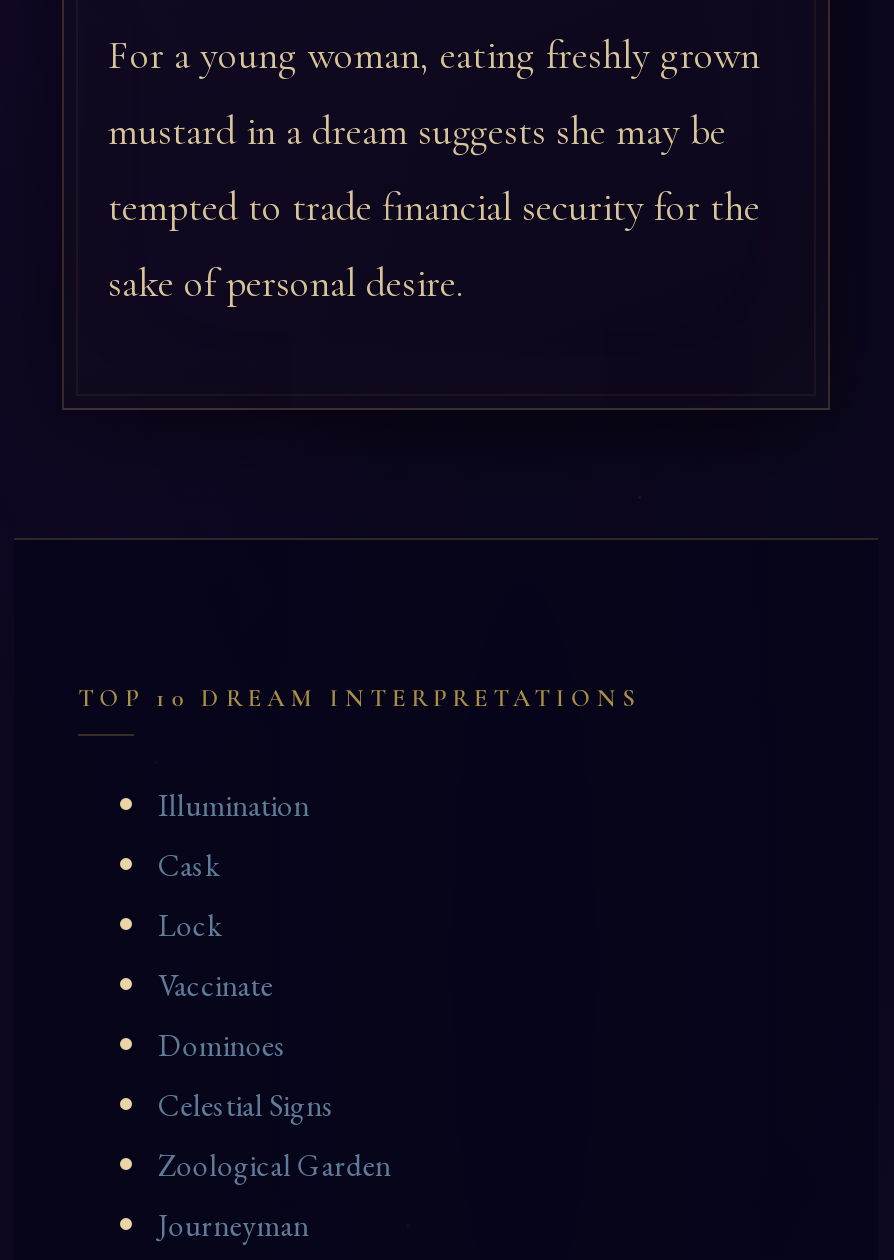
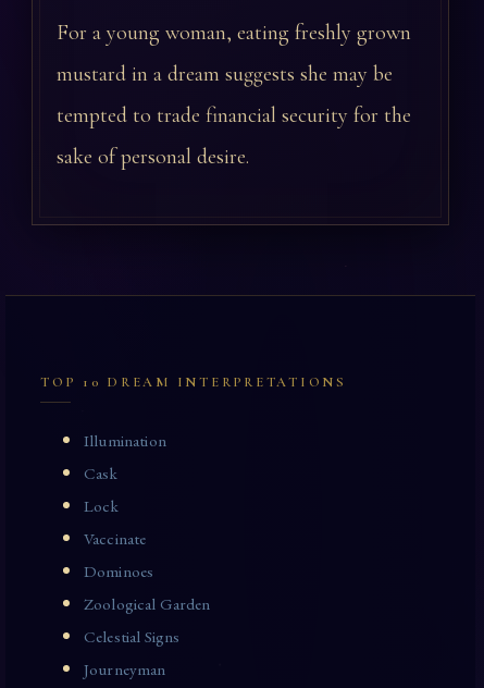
moved [158,1087,335,1127] -> [84,626,180,648]: Celestial Signs
moved [158,1147,391,1187] -> [84,594,211,615]: Zoological Garden

